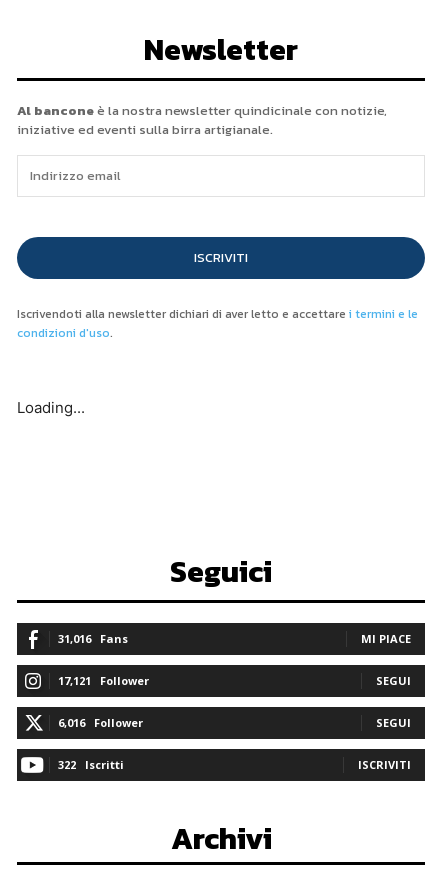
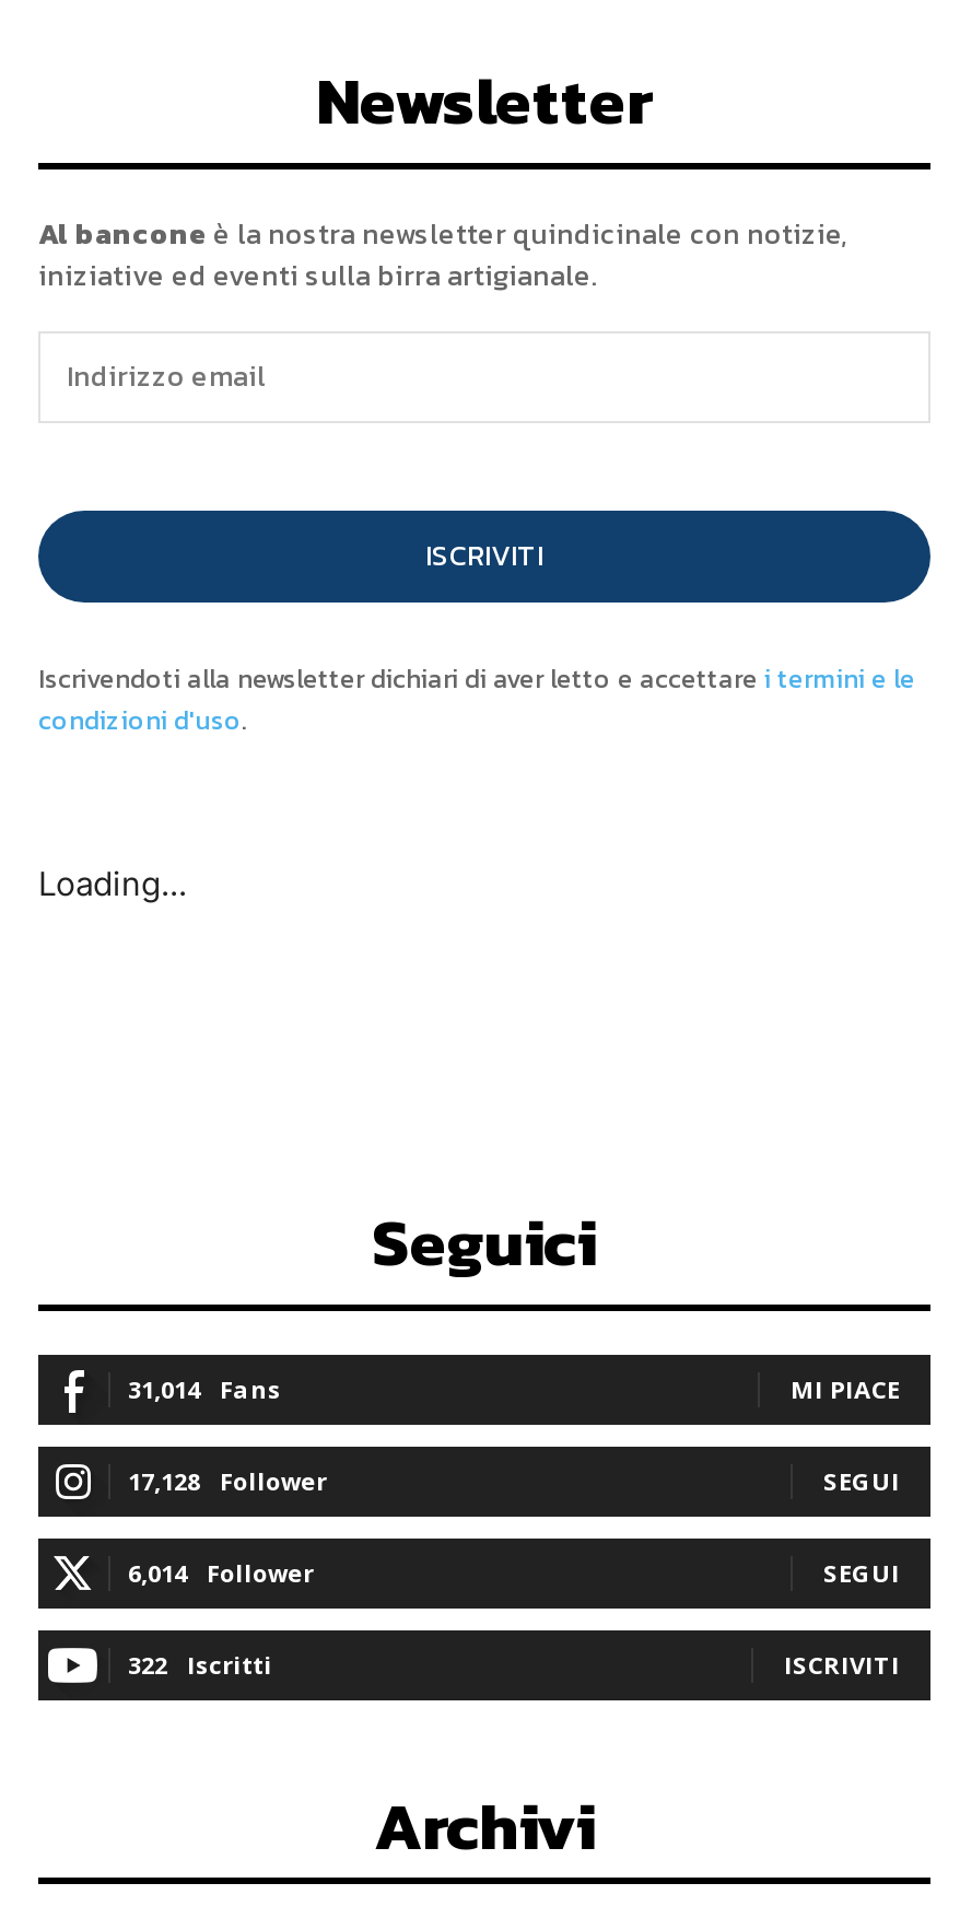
[58,631,128,646] 31,016 Fans -> [128,1372,281,1405] 31,014 Fans
[58,673,149,688] 17,121 Follower -> [128,1464,327,1497] 17,128 Follower
[58,715,143,730] 6,016 Follower -> [128,1556,314,1589] 6,014 Follower

